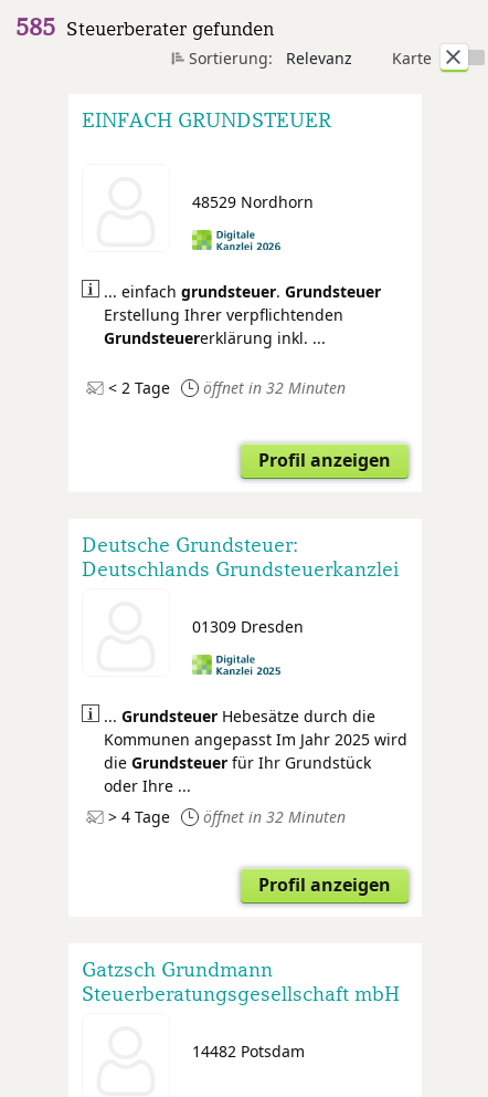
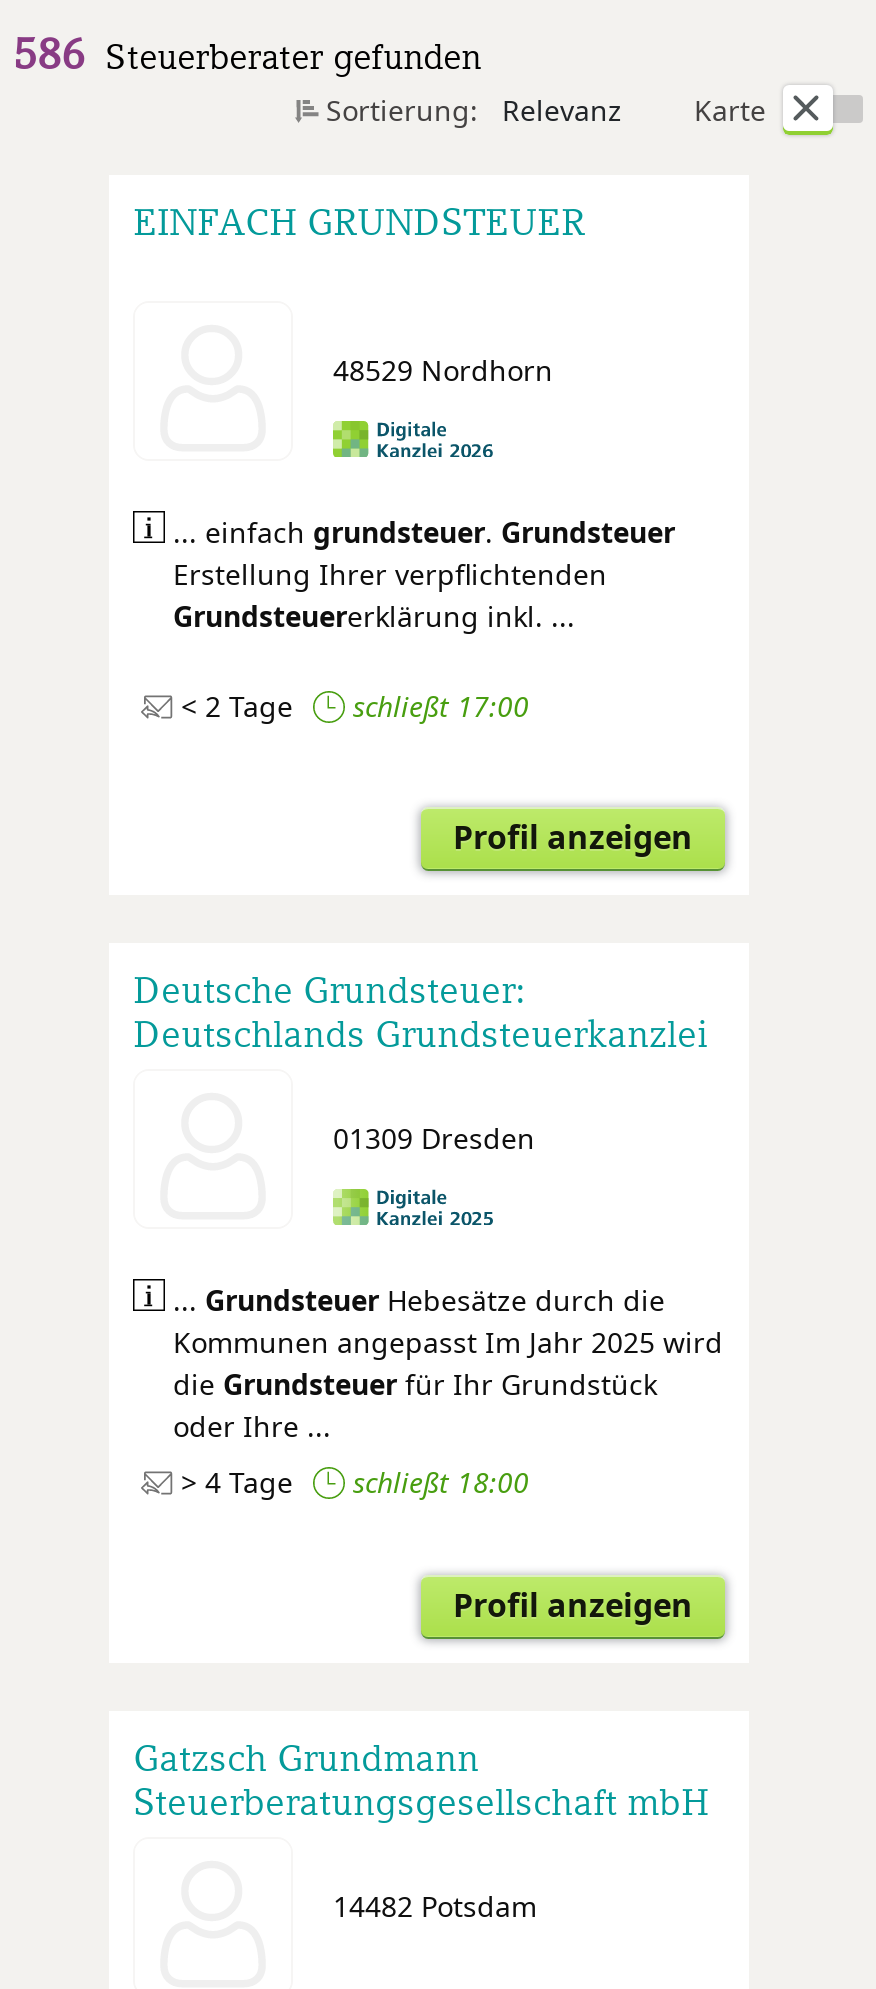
[15,13,274,41] 585 Steuerberater gefunden -> [13,29,481,79] 586 Steuerberater gefunden
[203,377,346,398] öffnet in 32 Minuten -> [353,687,529,725] schließt 17:00
[203,806,346,827] öffnet in 32 Minuten -> [353,1463,529,1501] schließt 18:00

